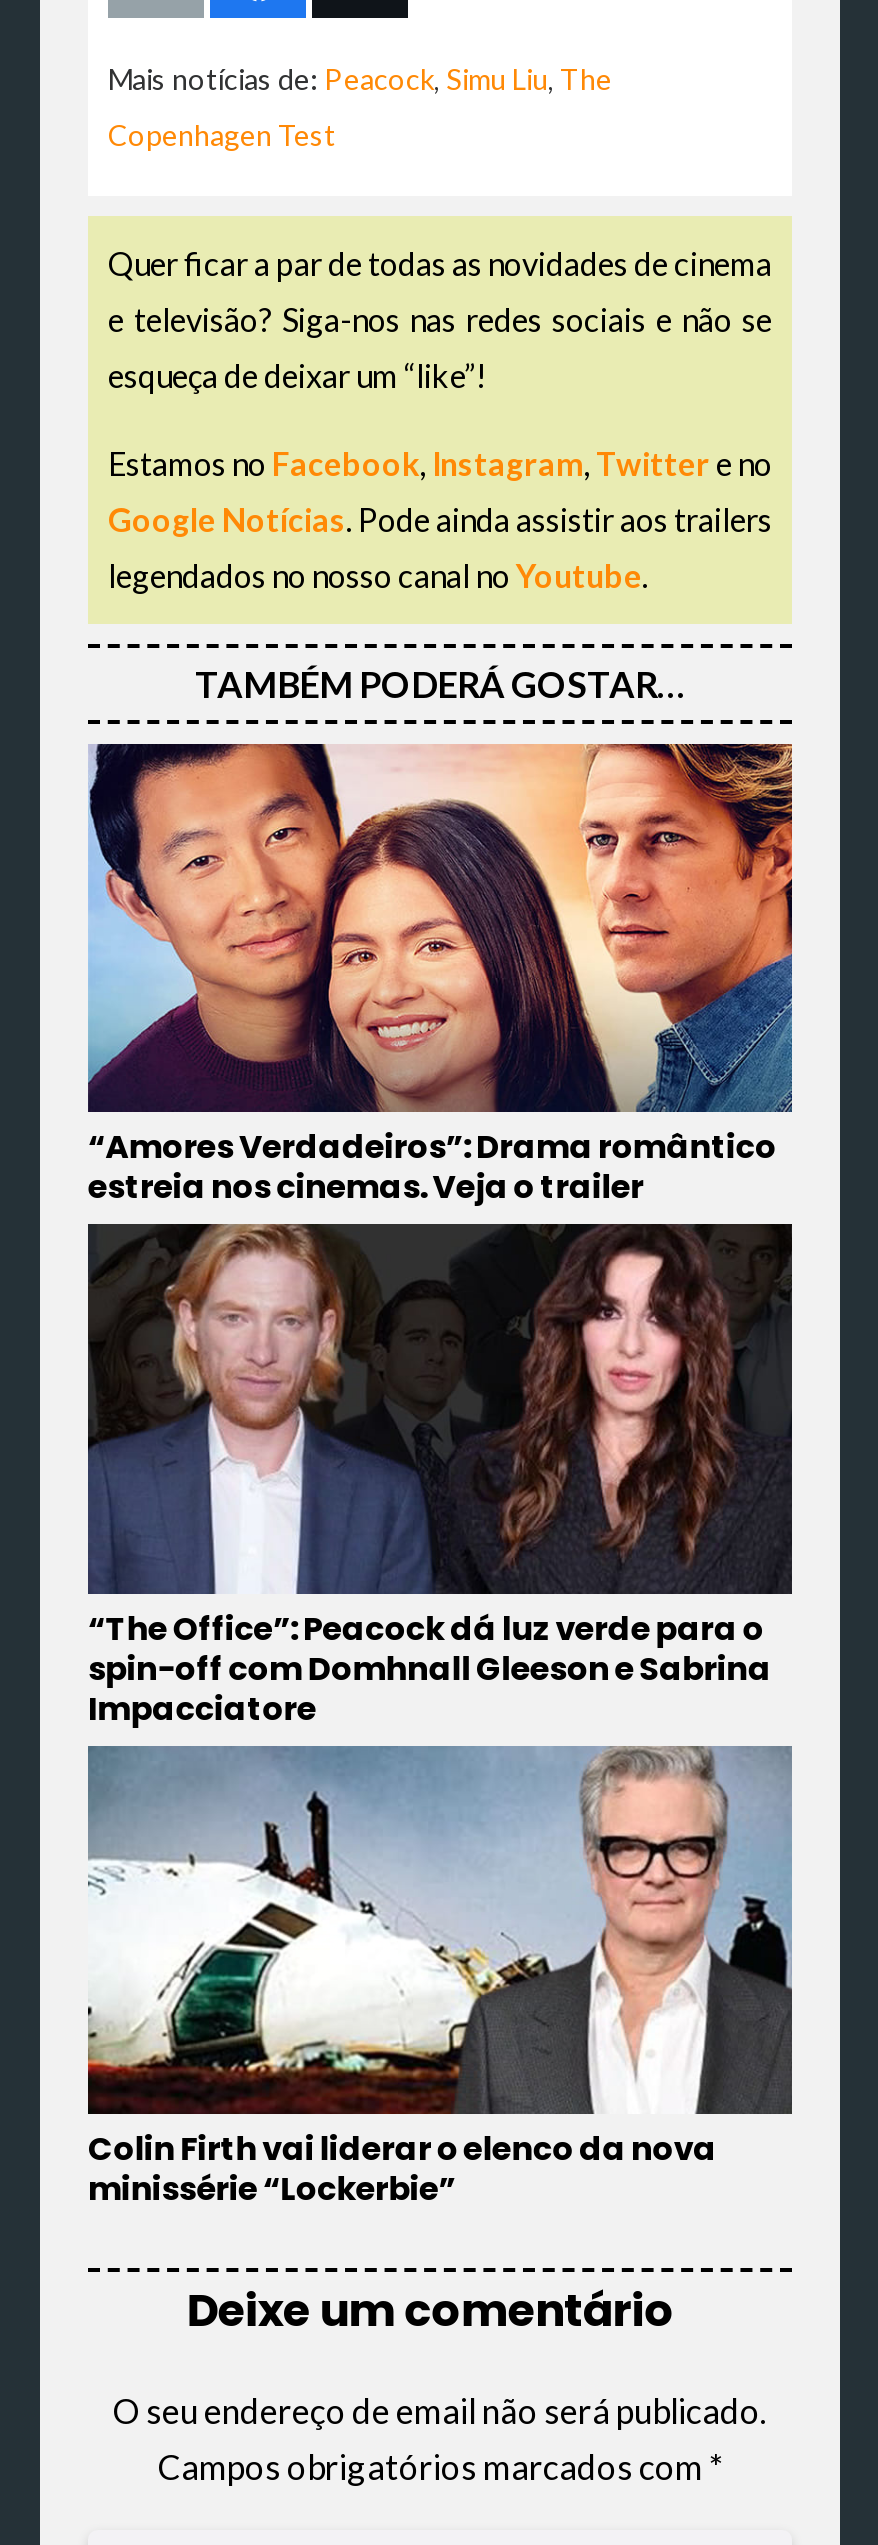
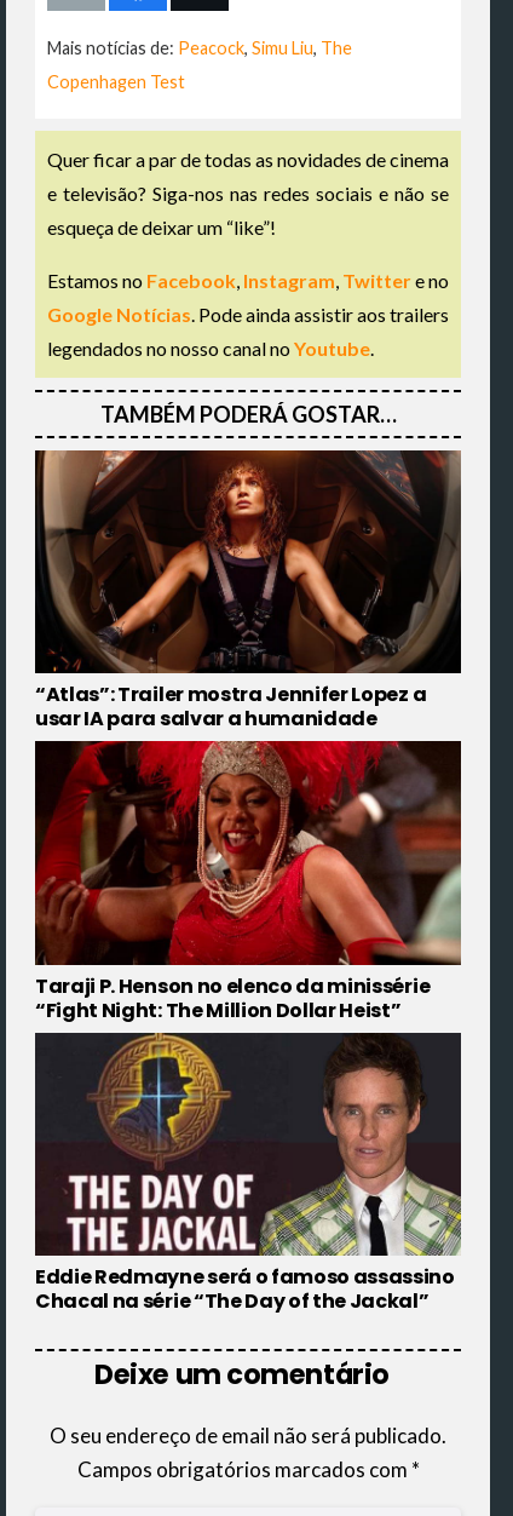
[86,742,794,1211] [image] | “Amores Verdadeiros”: Drama romântico | estreia nos cinemas. Veja o trailer -> [34,449,462,733] [image] | “Atlas”: Trailer mostra Jennifer Lopez a | usar IA para salvar a humanidade
[88,1226,792,1731] [image] | “The Office”: Peacock dá luz verde para o | spin-off com Domhnall Gleeson e Sabrina | Impacciatore -> [35,741,461,1024] [image] | Taraji P. Henson no elenco da minissérie | “Fight Night: The Million Dollar Heist”
[86,1746,792,2212] [image] | Colin Firth vai liderar o elenco da nova | minissérie “Lockerbie” -> [34,1033,462,1315] [image] | Eddie Redmayne será o famoso assassino | Chacal na série “The Day of the Jackal”

